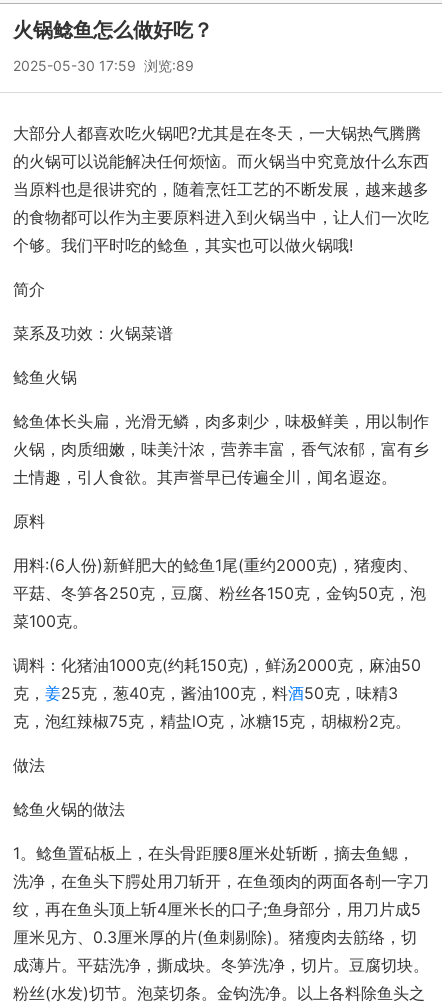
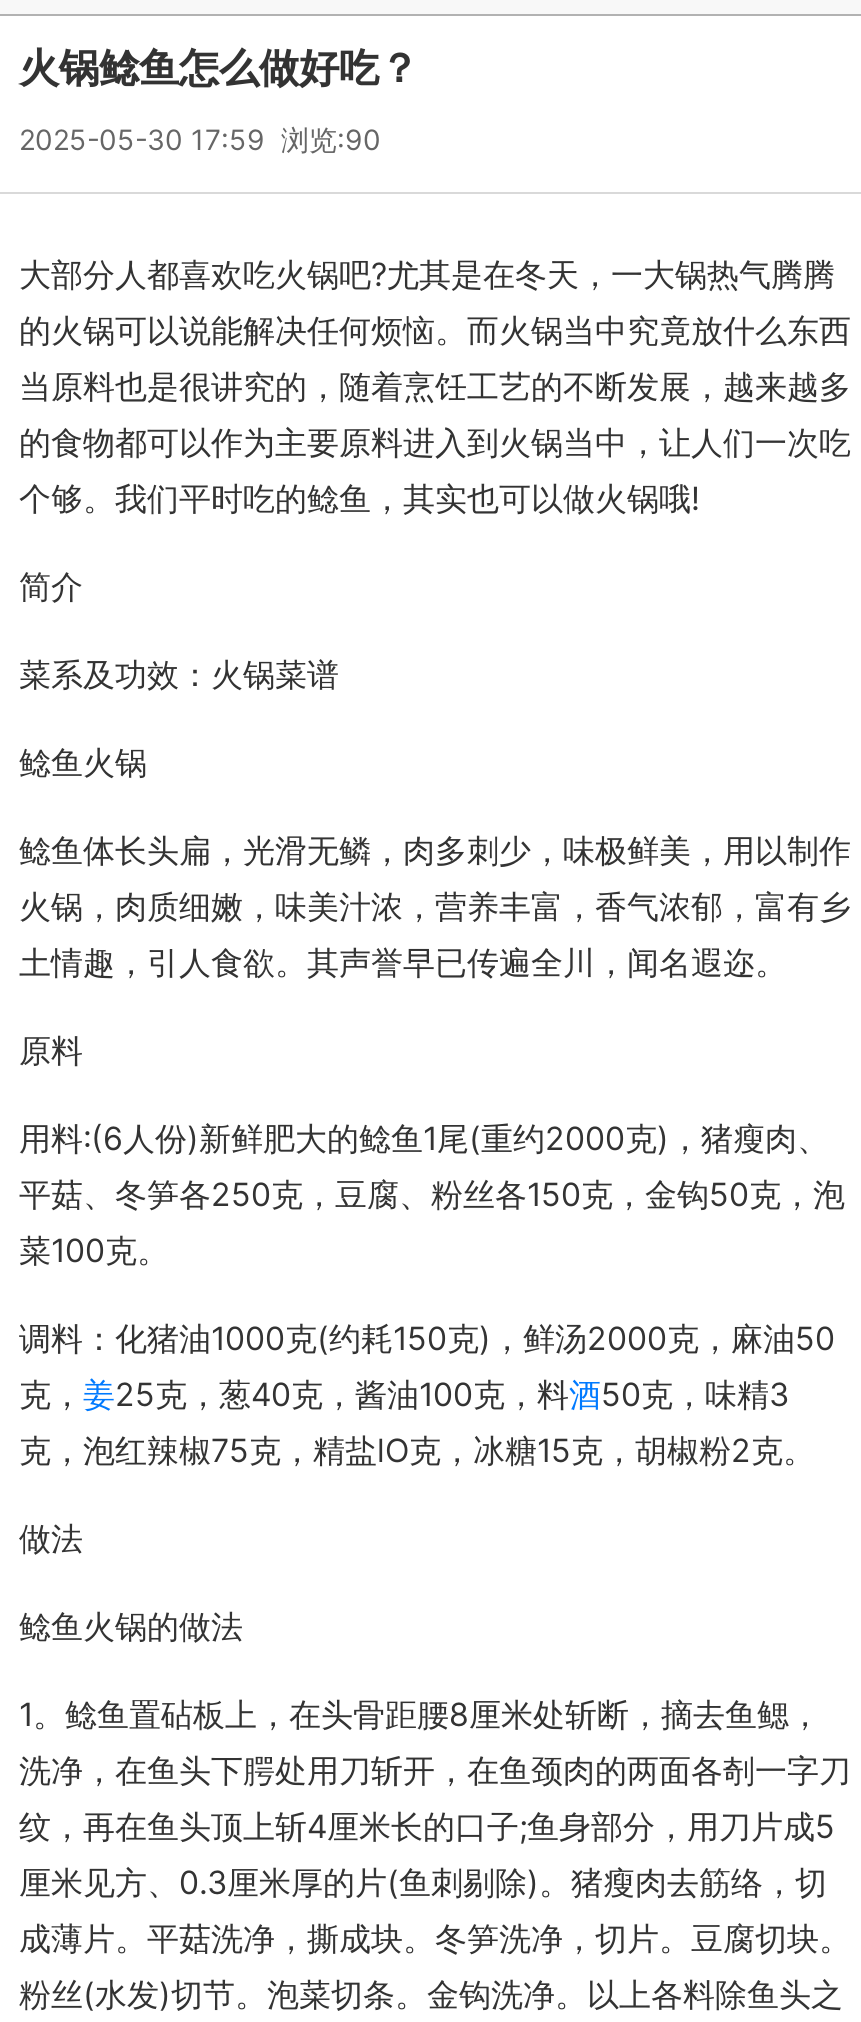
[13,57,194,74] 2025-05-30 17:59 浏览:89 -> [19,122,381,156] 2025-05-30 17:59 浏览:90

